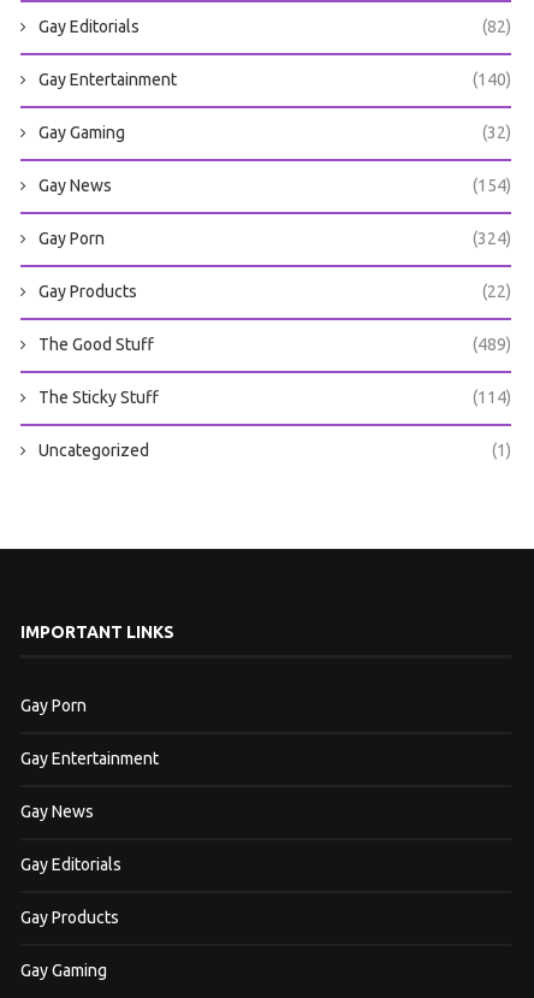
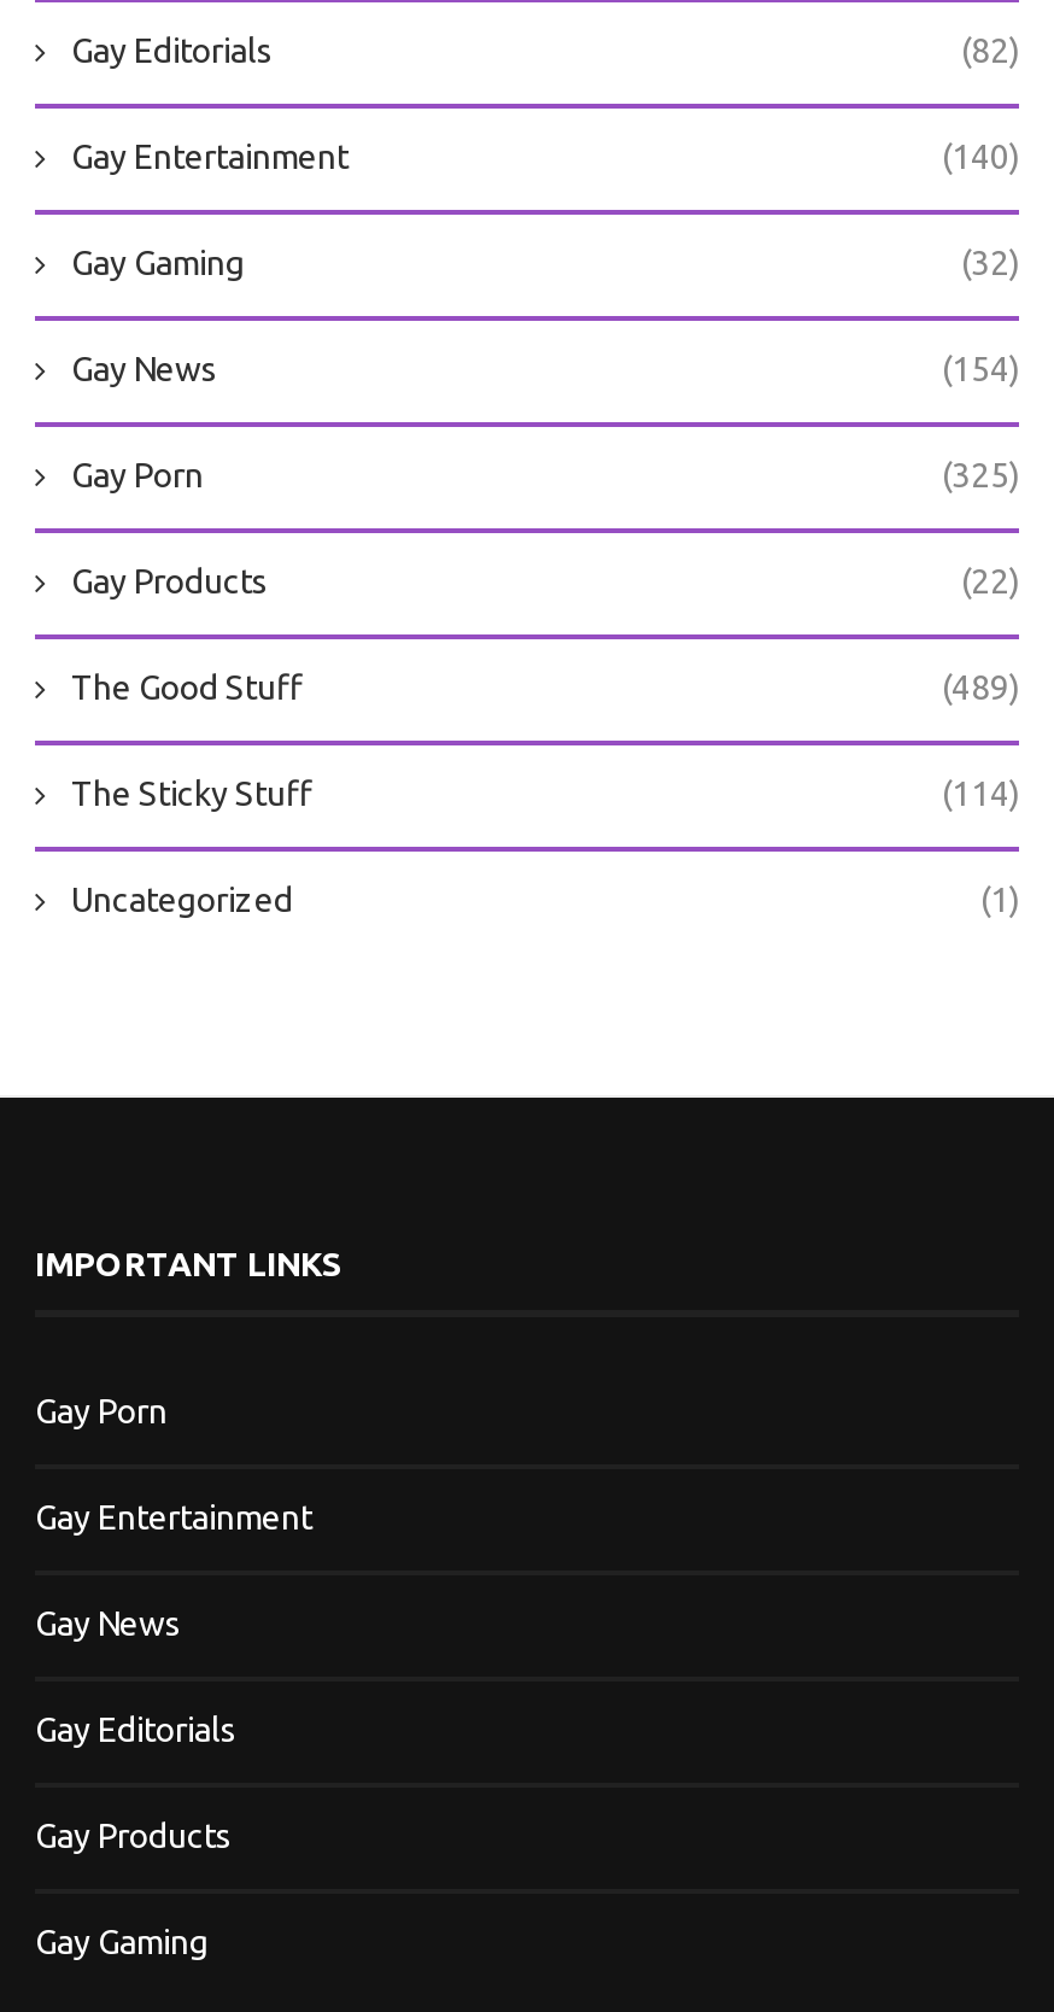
[473,229,511,248] (324) -> [942,456,1019,495] (325)

